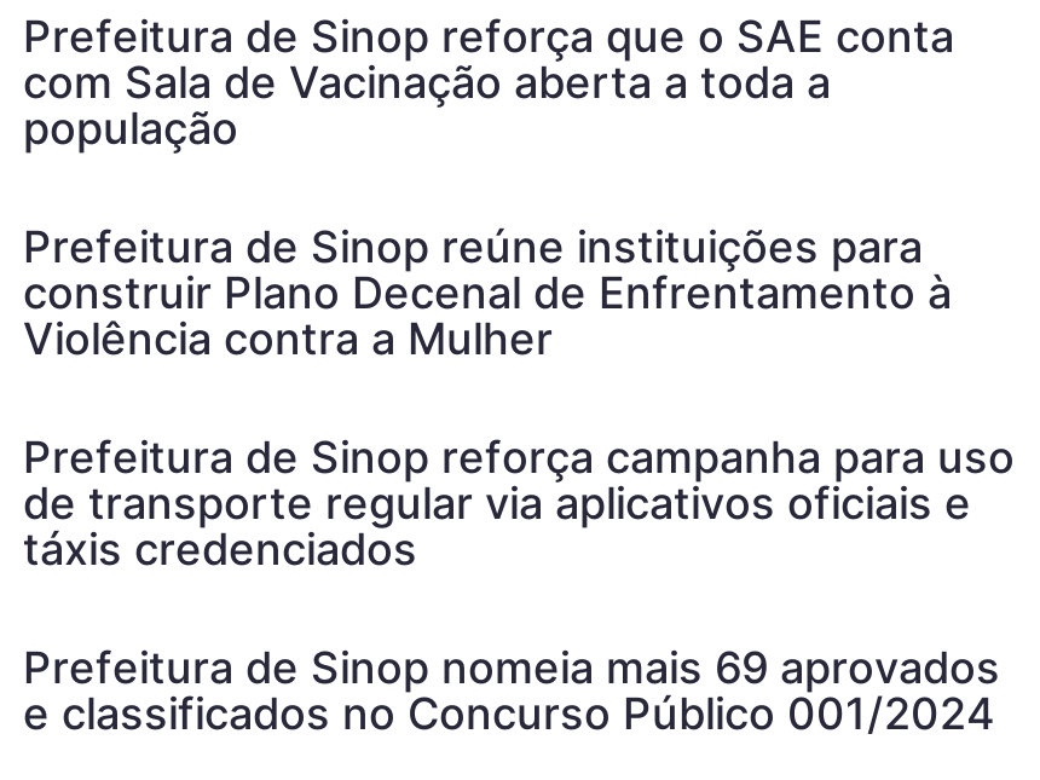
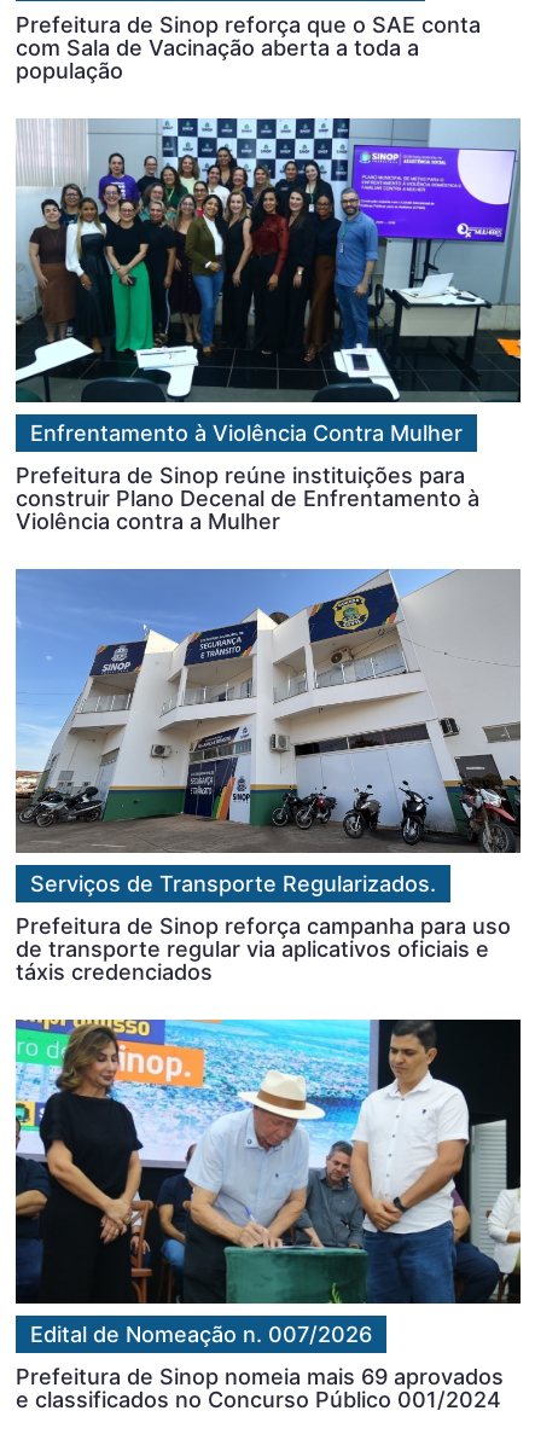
none -> [14,117,522,446] [image] | Enfrentamento à Violência Contra Mulher
none -> [14,568,522,897] [image] | Serviços de Transporte Regularizados.
none -> [14,1018,522,1348] [image] | Edital de Nomeação n. 007/2026

